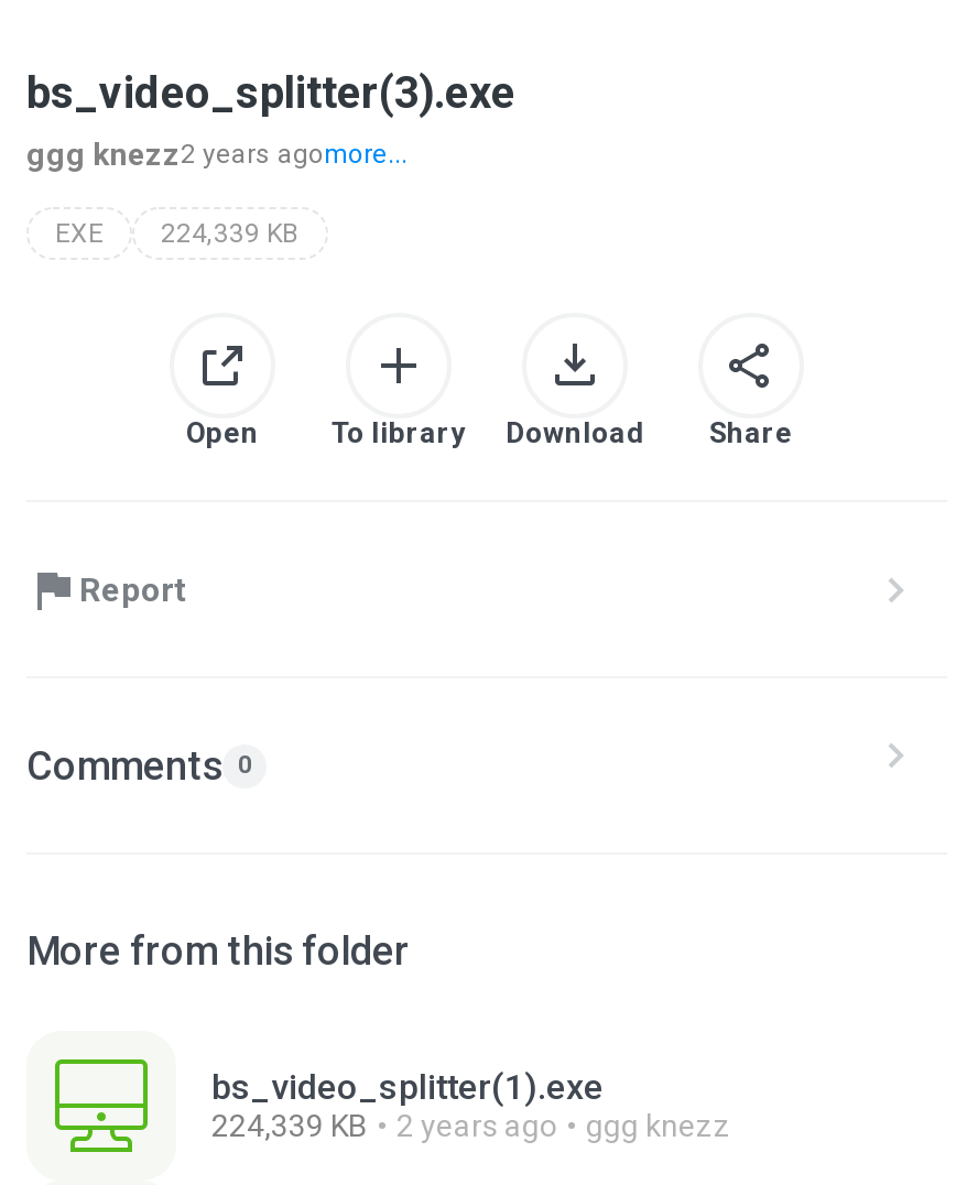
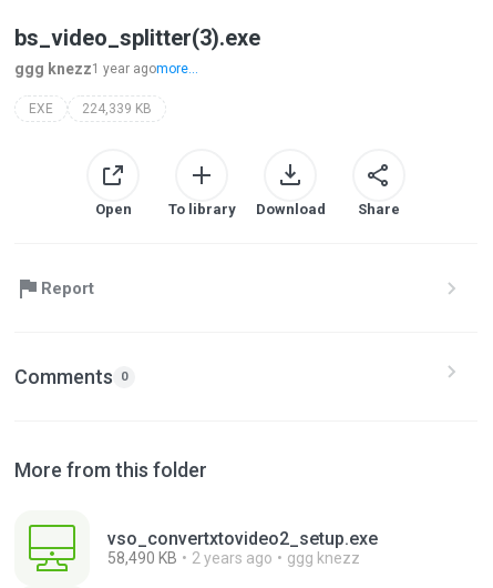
[26,137,408,172] ggg knezz2 years agomore... -> [14,60,198,78] ggg knezz1 year agomore...
[211,1066,604,1143] bs_video_splitter(1).exe | 224,339 KB -> [107,528,378,567] vso_convertxtovideo2_setup.exe | 58,490 KB

